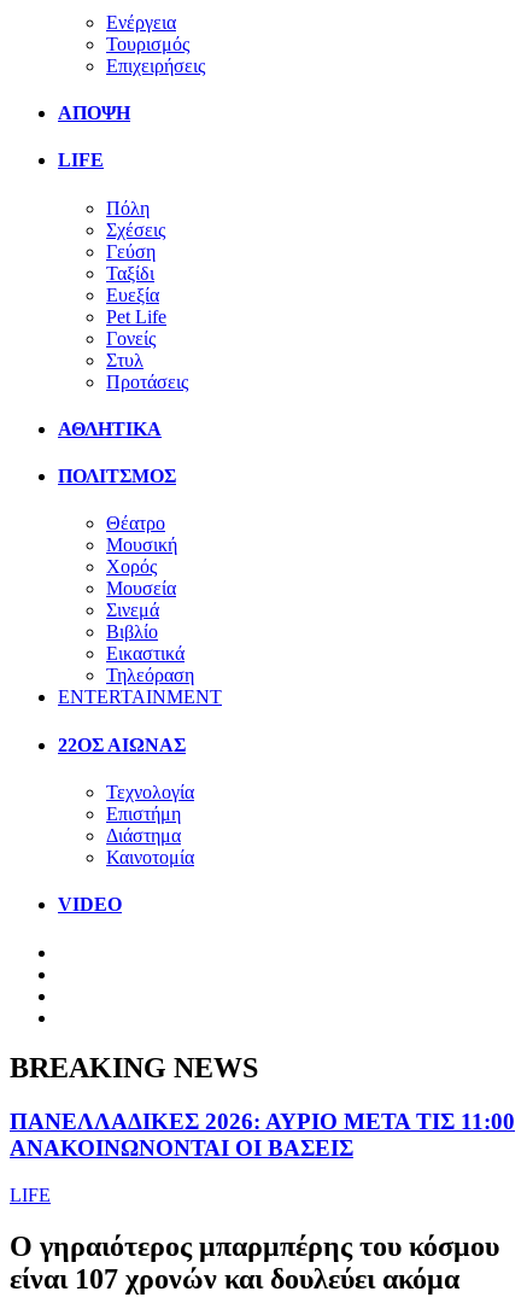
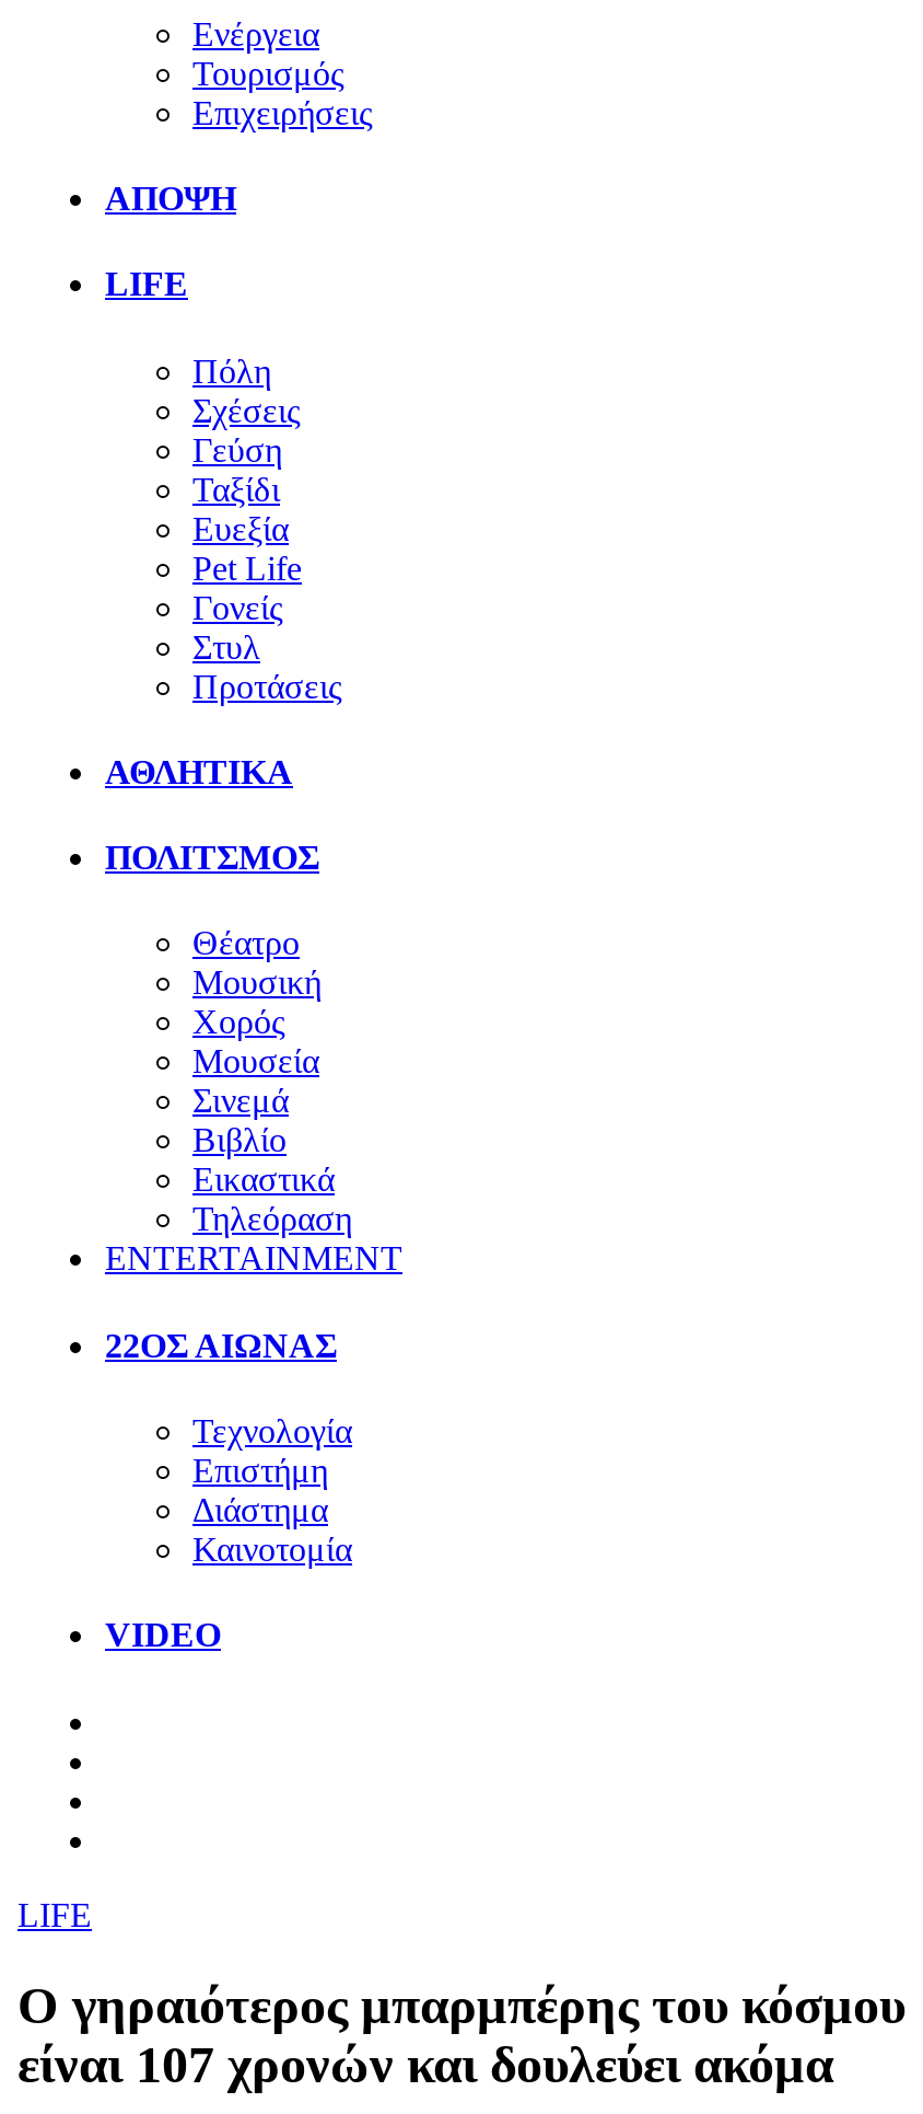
[10,1053,515,1161] BREAKING NEWS | ΠΑΝΕΛΛΑΔΙΚΕΣ 2026: ΑΥΡΙΟ ΜΕΤΑ ΤΙΣ 11:00 | ΑΝΑΚΟΙΝΩΝΟΝΤΑΙ ΟΙ ΒΑΣΕΙΣ -> none

